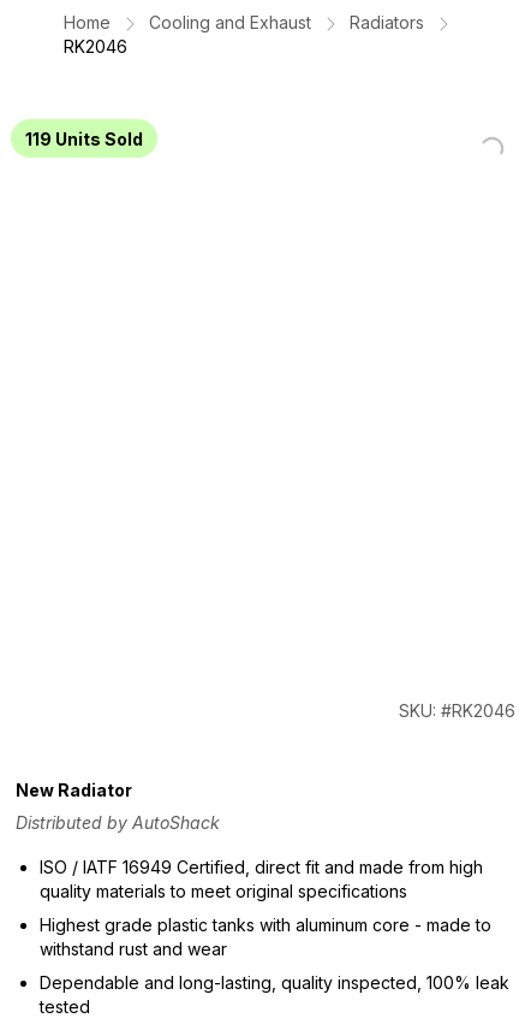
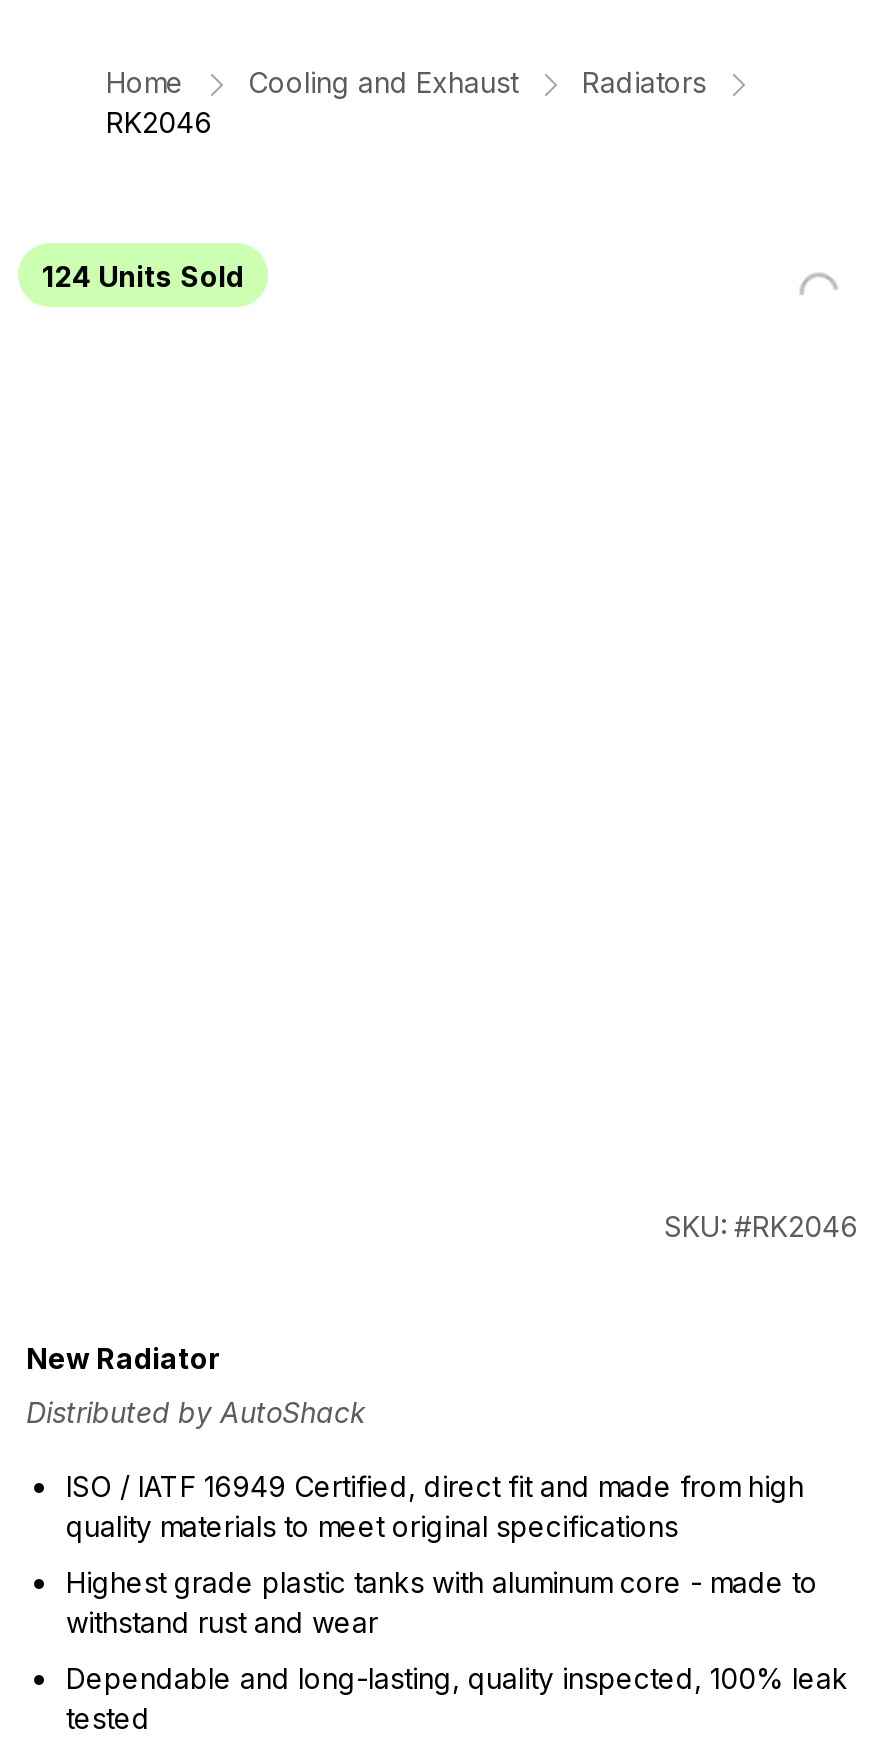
[25,129,143,149] 119 Units Sold -> [42,259,244,293] 124 Units Sold

